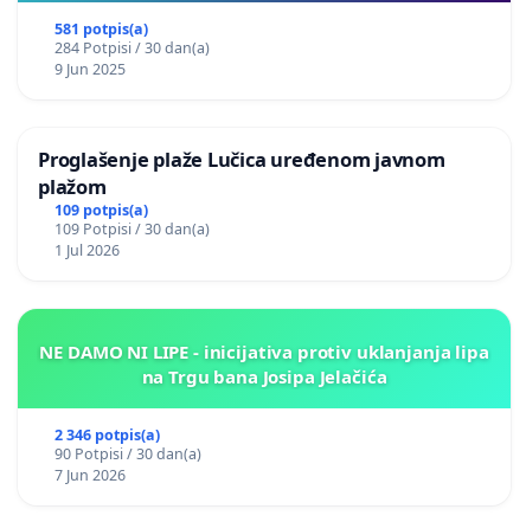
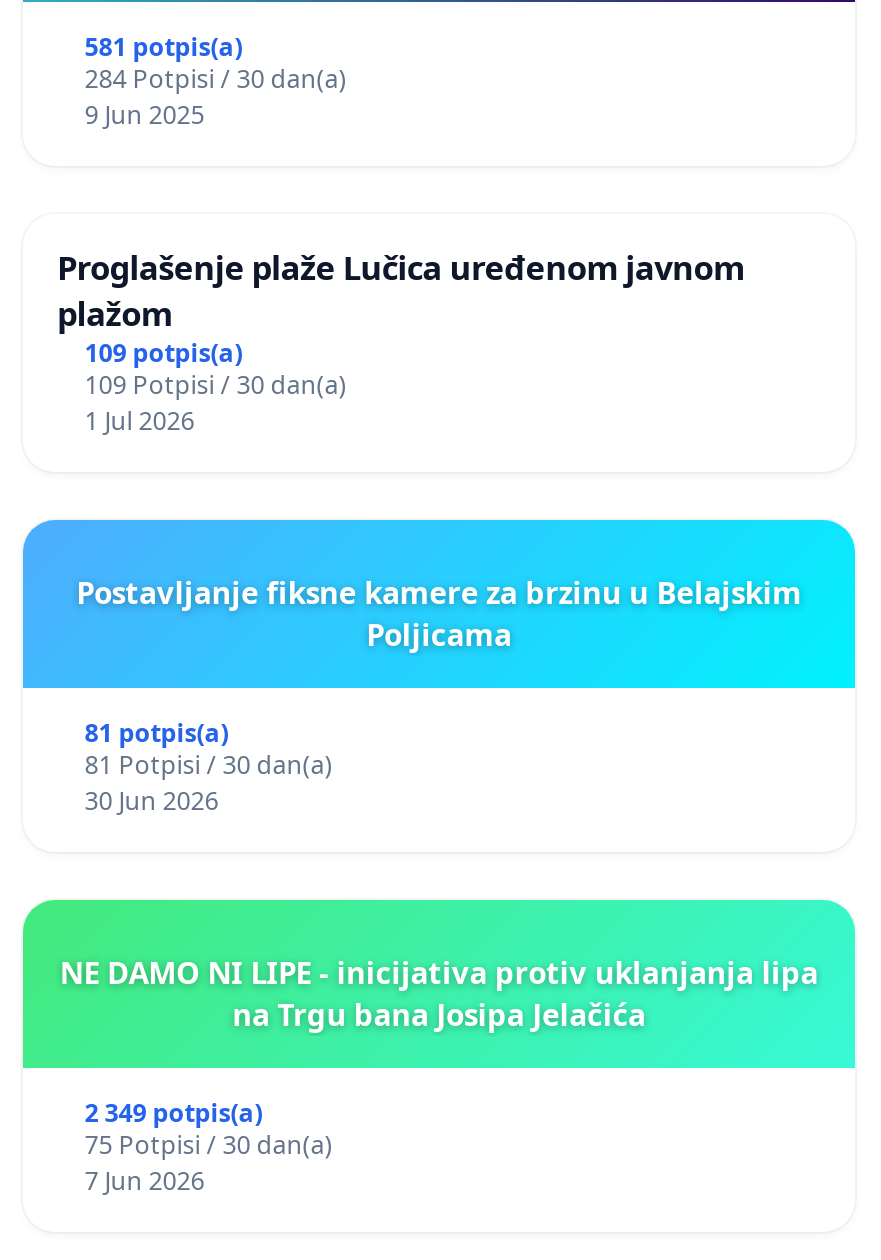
none -> [21,518,855,819] [image] | Postavljanje fiksne kamere za brzinu u Belajskim | Poljicama | 81 potpis(a) | 81 Potpisi / 30 dan(a) | 30 Jun 2026
[54,425,160,446] 2 346 potpis(a) -> [85,1097,263,1131] 2 349 potpis(a)
[54,444,201,464] 90 Potpisi / 30 dan(a) -> [85,1129,333,1163] 75 Potpisi / 30 dan(a)

